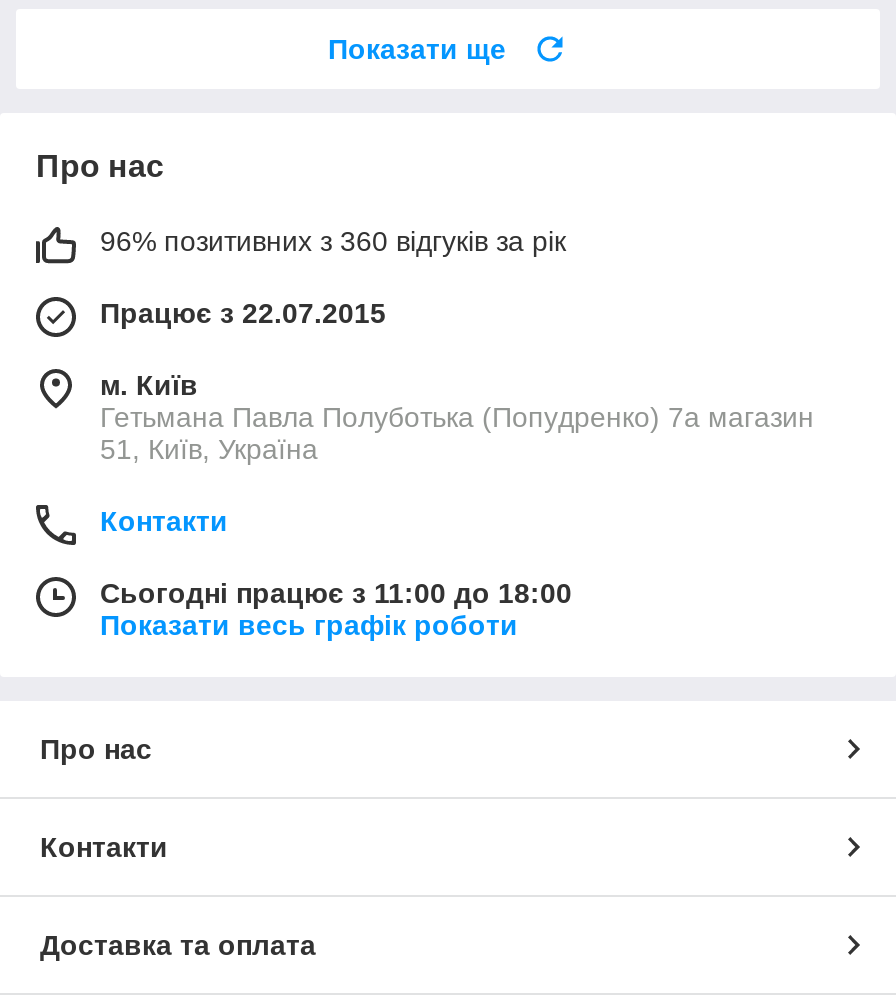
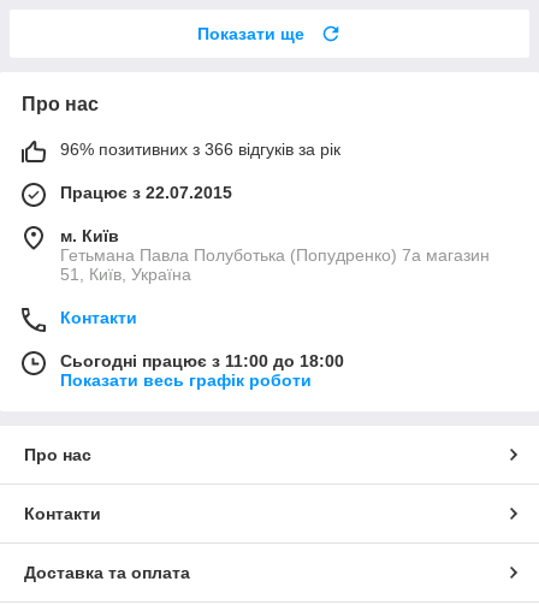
[100,225,566,257] 96% позитивних з 360 відгуків за рік -> [60,139,340,159] 96% позитивних з 366 відгуків за рік

